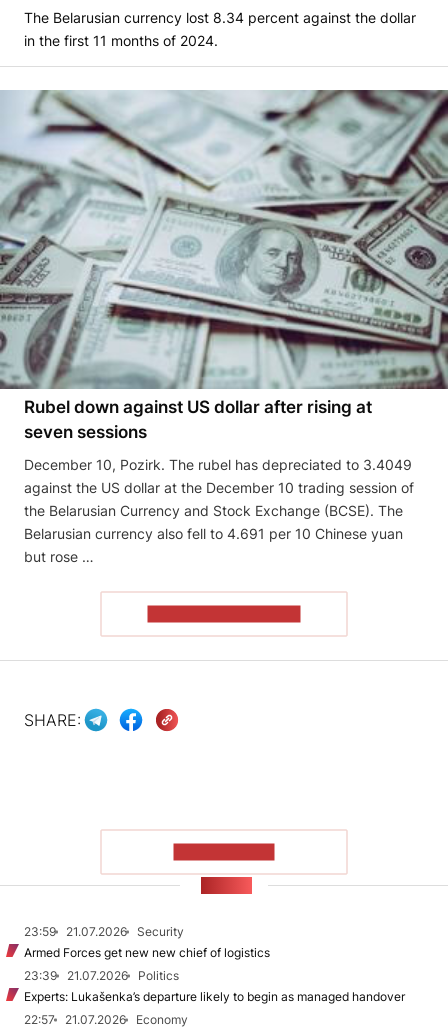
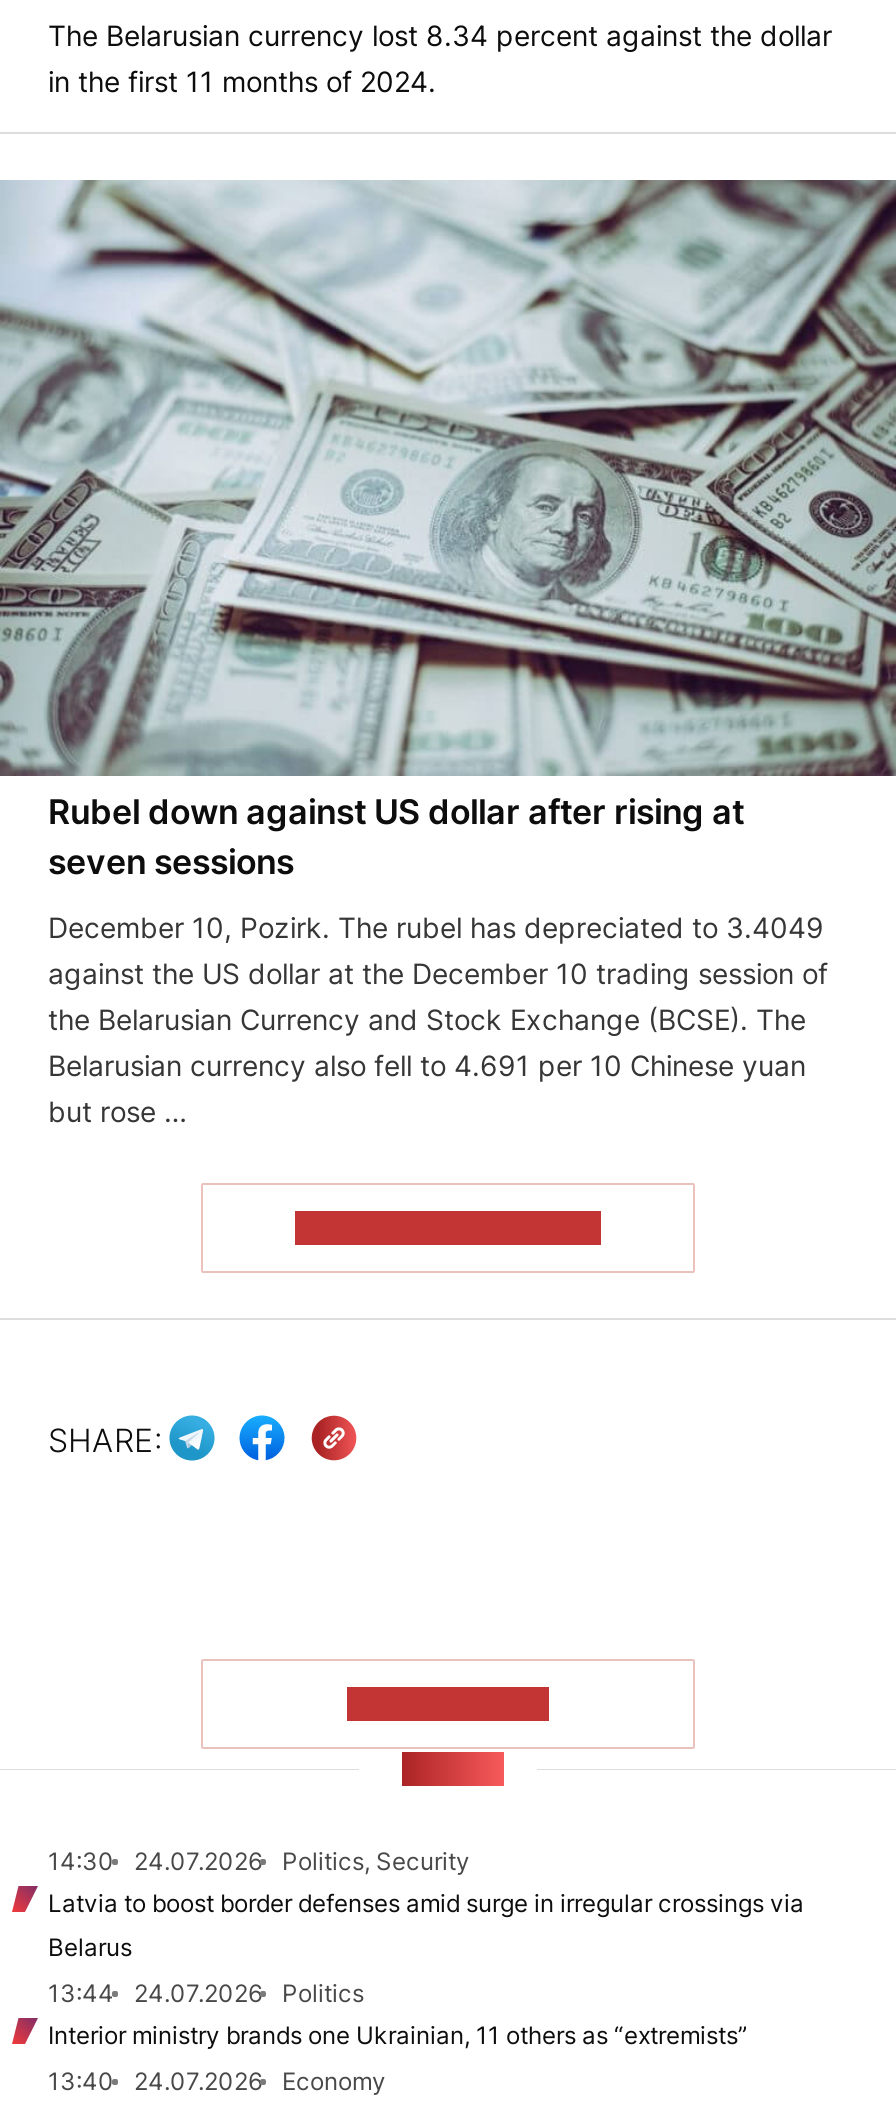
[24,924,270,983] 23:59 | 21.07.2026 | Security | Armed Forces get new new chief of logistics | 23:39 | 21.07.2026 -> [48,1846,804,2008] 14:30 | 24.07.2026 | Politics, Security | Latvia to boost border defenses amid surge in irregular crossings via | Belarus | 13:44 | 24.07.2026
[24,989,405,1004] Experts: Lukašenka’s departure likely to begin as managed handover -> [48,2020,748,2050] Interior ministry brands one Ukrainian, 11 others as “extremists”
[24,1012,126,1027] 22:57 | 21.07.2026 -> [48,2066,262,2096] 13:40 | 24.07.2026

